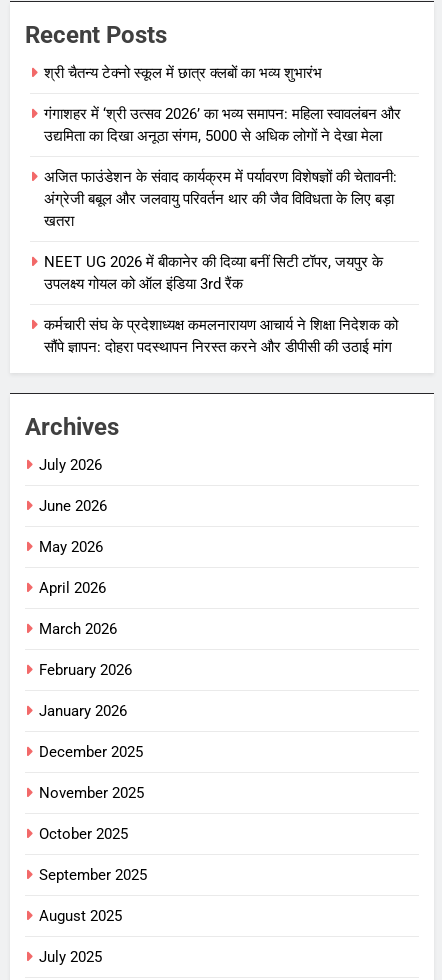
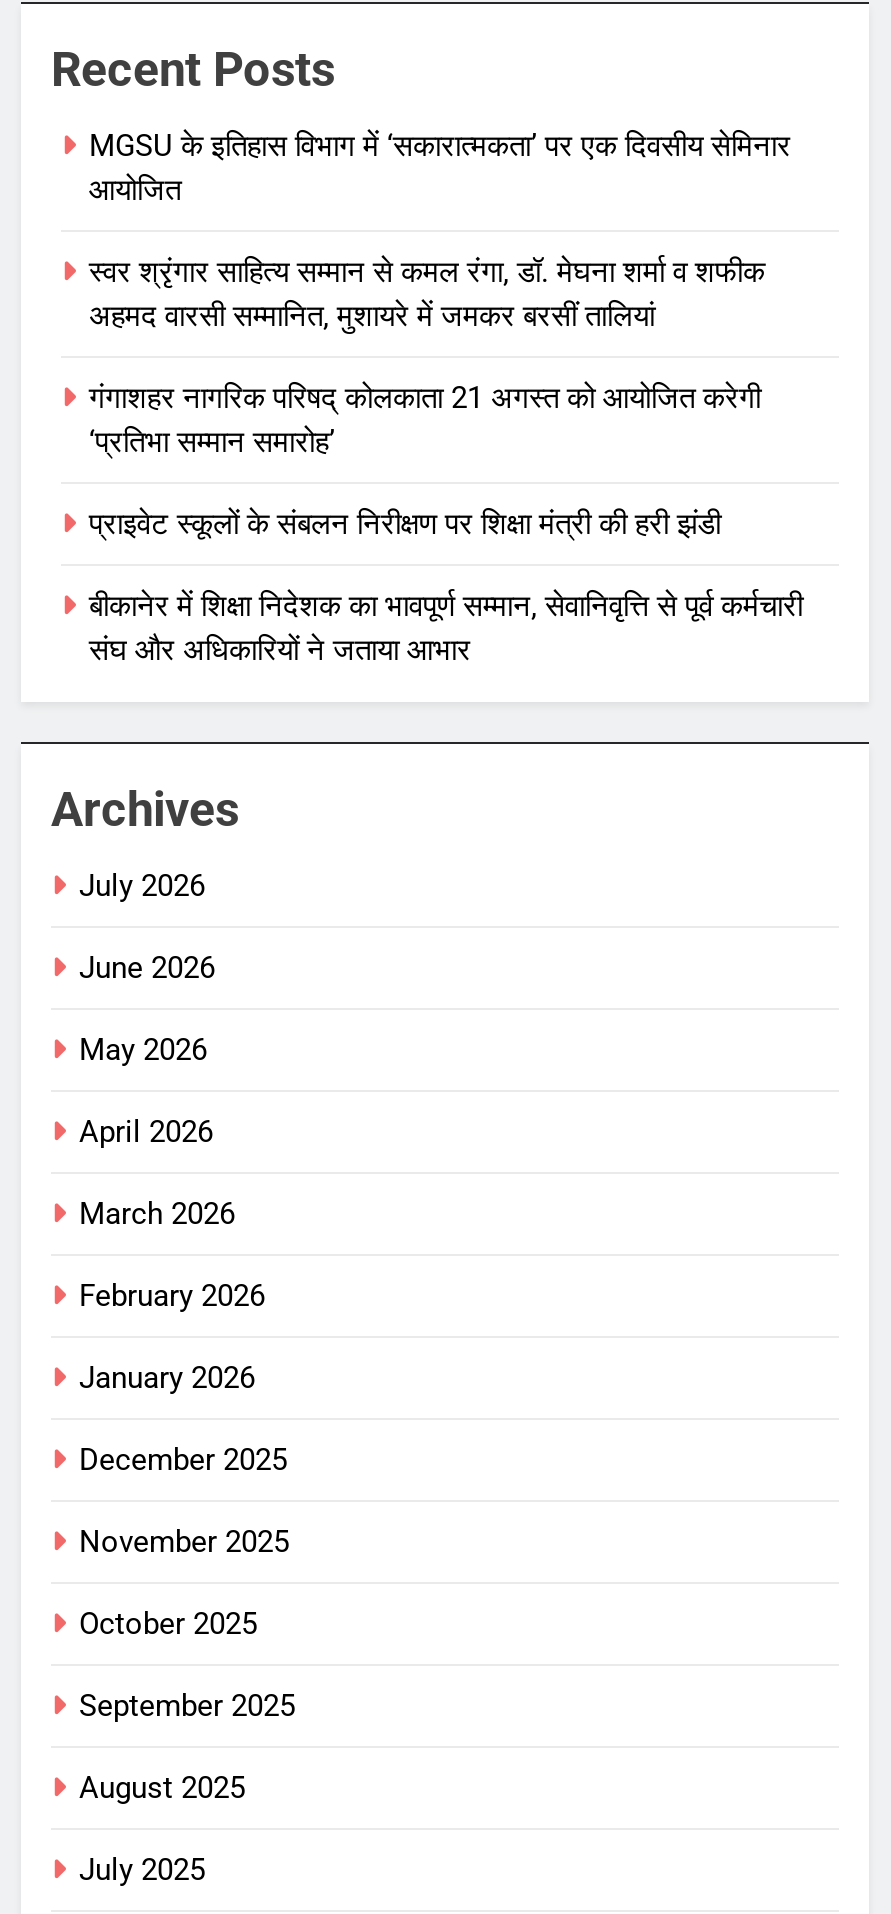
[44,64,322,82] श्री चैतन्य टेक्नो स्कूल में छात्र क्लबों का भव्य शुभारंभ -> [89,128,791,208] MGSU के इतिहास विभाग में ‘सकारात्मकता’ पर एक दिवसीय सेमिनार | आयोजित
[44,105,401,145] गंगाशहर में ‘श्री उत्सव 2026’ का भव्य समापन: महिला स्वावलंबन और | उद्यमिता का दिखा अनूठा संगम, 5000 से अधिक लोगों ने देखा मेला -> [89,254,765,334] स्वर श्रृंगार साहित्य सम्मान से कमल रंगा, डॉ. मेघना शर्मा व शफीक | अहमद वारसी सम्मानित, मुशायरे में जमकर बरसीं तालियां
[44,168,397,230] अजित फाउंडेशन के संवाद कार्यक्रम में पर्यावरण विशेषज्ञों की चेतावनी: | अंग्रेजी बबूल और जलवायु परिवर्तन थार की जैव विविधता के लिए बड़ा | खतरा -> [89,380,761,460] गंगाशहर नागरिक परिषद् कोलकाता 21 अगस्त को आयोजित करेगी | ‘प्रतिभा सम्मान समारोह’
[44,253,383,293] NEET UG 2026 में बीकानेर की दिव्या बनीं सिटी टॉपर, जयपुर के | उपलक्ष्य गोयल को ऑल इंडिया 3rd रैंक -> [89,506,721,542] प्राइवेट स्कूलों के संबलन निरीक्षण पर शिक्षा मंत्री की हरी झंडी
[44,316,398,356] कर्मचारी संघ के प्रदेशाध्यक्ष कमलनारायण आचार्य ने शिक्षा निदेशक को | सौंपे ज्ञापन: दोहरा पदस्थापन निरस्त करने और डीपीसी की उठाई मांग -> [89,588,803,668] बीकानेर में शिक्षा निदेशक का भावपूर्ण सम्मान, सेवानिवृत्ति से पूर्व कर्मचारी | संघ और अधिकारियों ने जताया आभार

